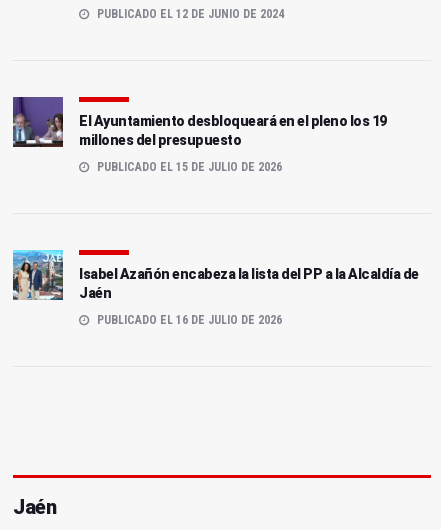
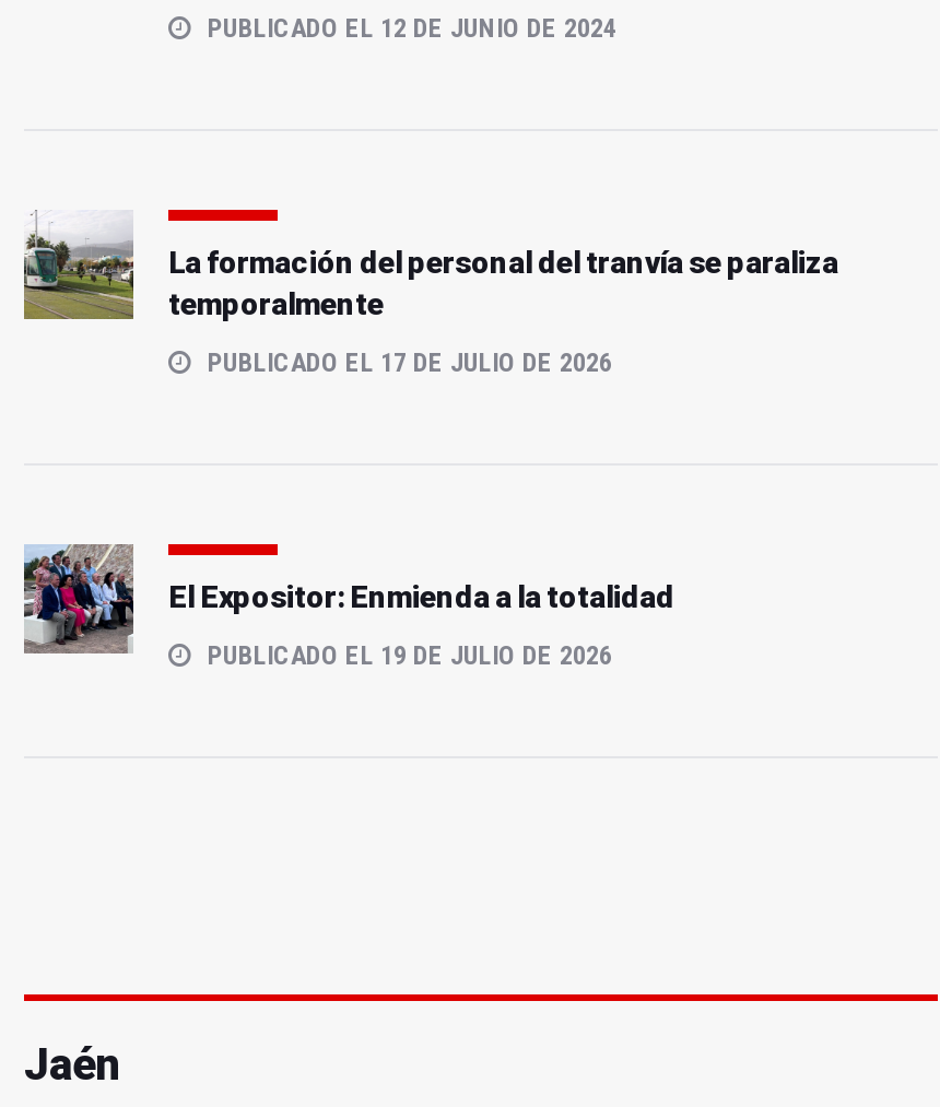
[12,96,386,148] [image] | El Ayuntamiento desbloqueará en el pleno los 19 | millones del presupuesto -> [22,210,838,322] [image] | La formación del personal del tranvía se paraliza | temporalmente
[94,160,282,174] PUBLICADO EL 15 DE JULIO DE 2026 -> [201,348,612,379] PUBLICADO EL 17 DE JULIO DE 2026
[12,249,418,301] [image] | Isabel Azañón encabeza la lista del PP a la Alcaldía de | Jaén -> [24,542,674,656] [image] | El Expositor: Enmienda a la totalidad
[94,313,282,327] PUBLICADO EL 16 DE JULIO DE 2026 -> [201,641,612,672] PUBLICADO EL 19 DE JULIO DE 2026

